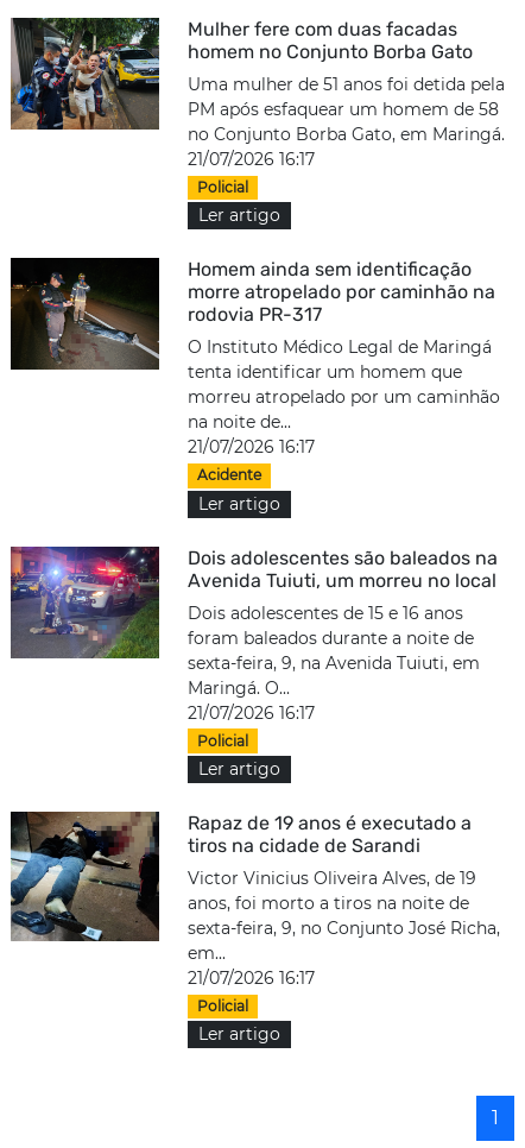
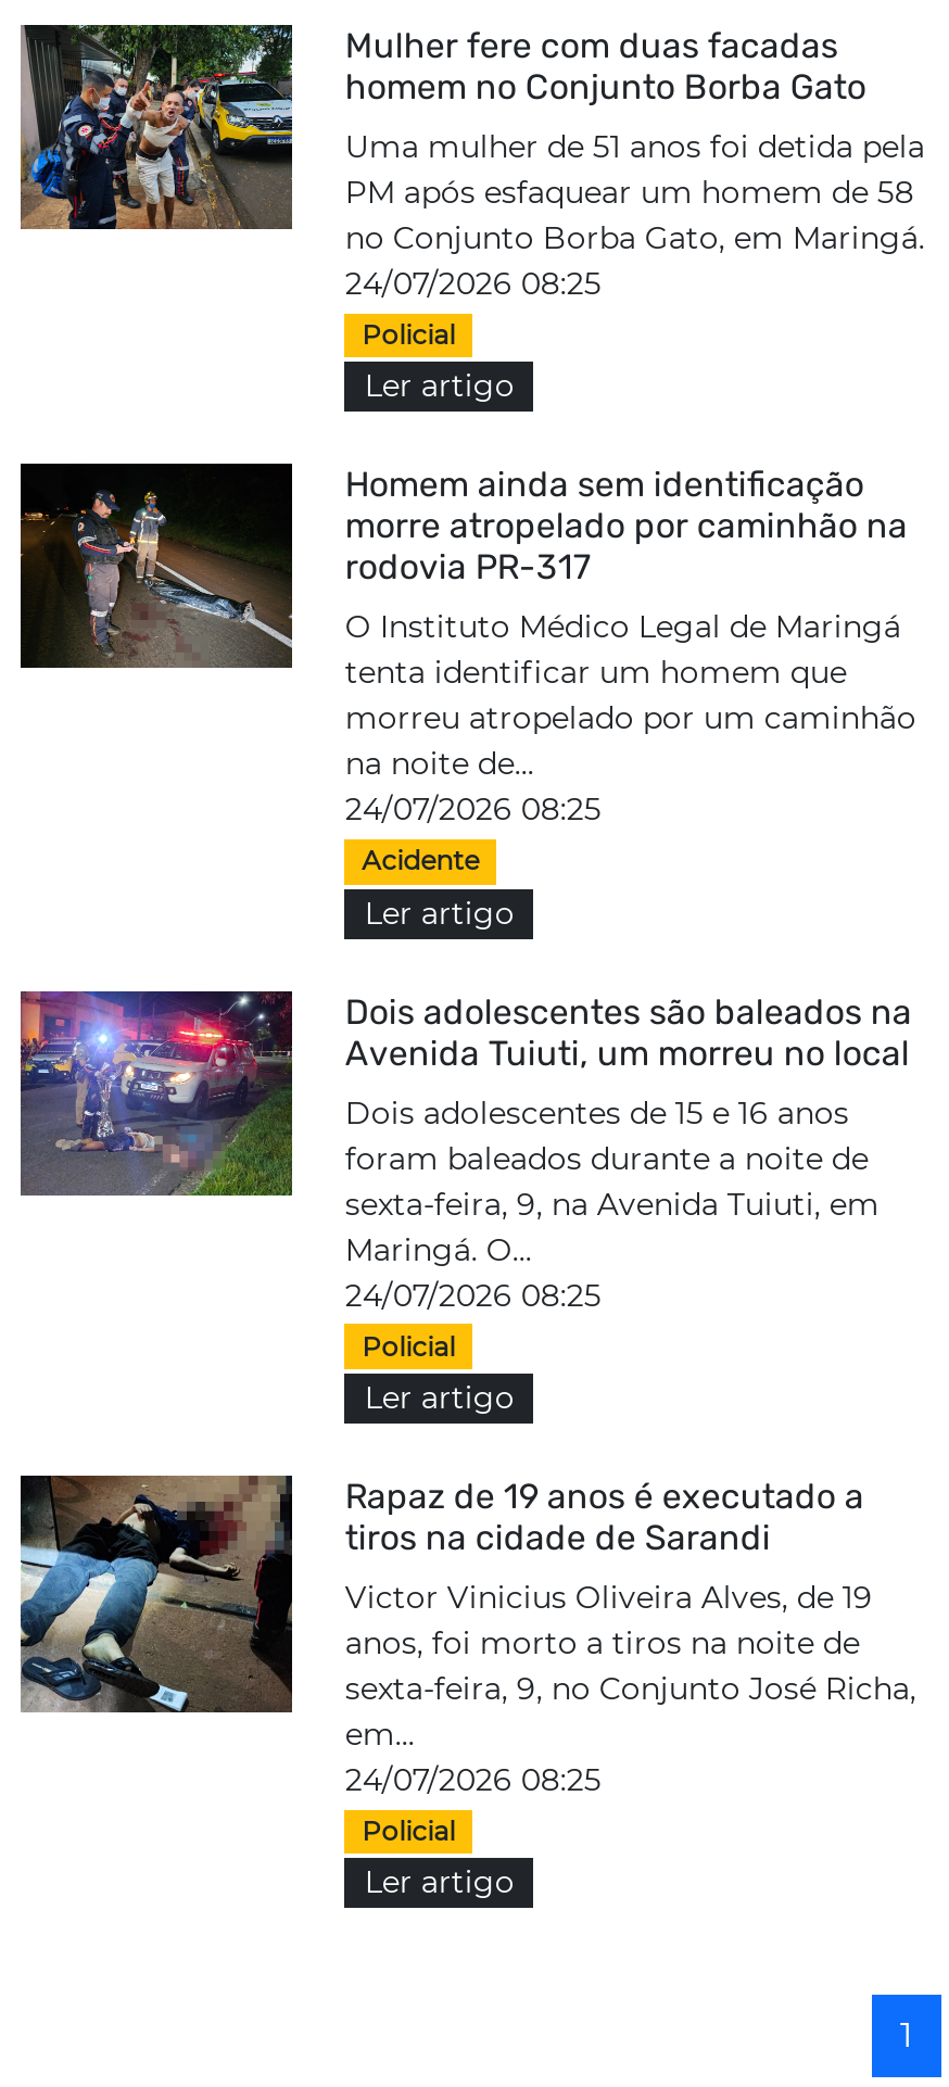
[188,149,315,170] 21/07/2026 16:17 -> [345,264,601,303] 24/07/2026 08:25
[188,437,315,458] 21/07/2026 16:17 -> [345,790,601,829] 24/07/2026 08:25
[188,702,315,723] 21/07/2026 16:17 -> [345,1275,601,1314] 24/07/2026 08:25
[188,967,315,989] 21/07/2026 16:17 -> [345,1760,601,1799] 24/07/2026 08:25

